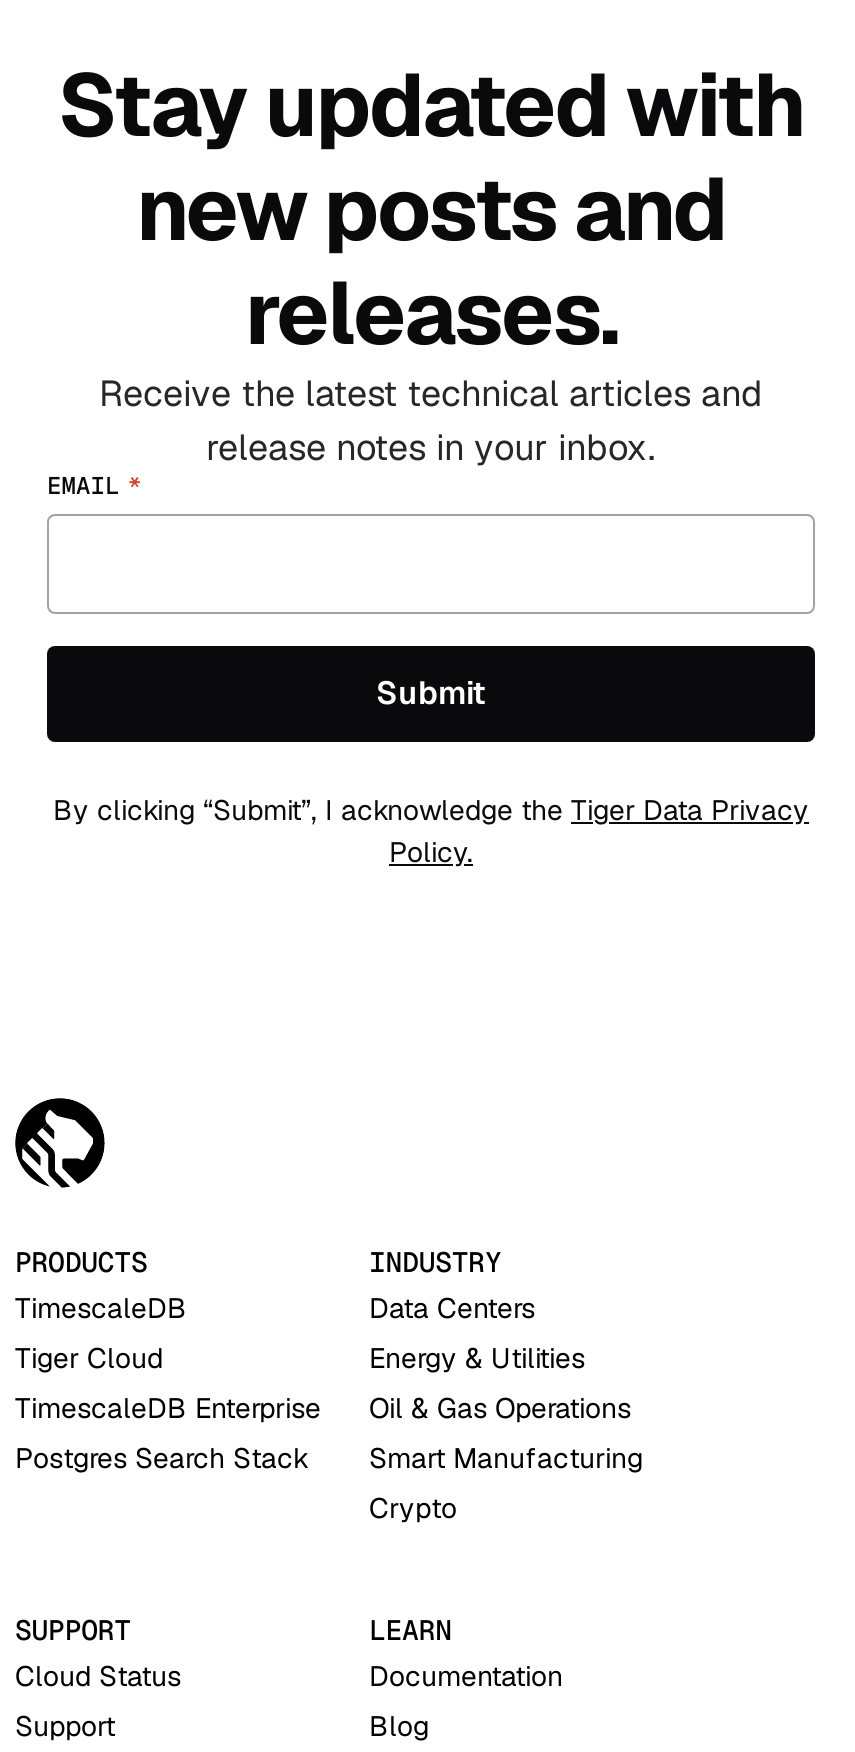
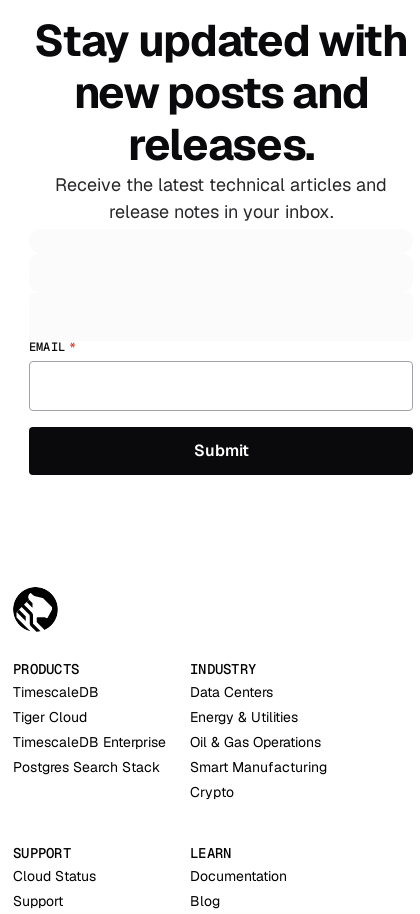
moved [47,470,142,502] -> [29,339,76,355]: EMAIL *
[53,792,809,870] By clicking “Submit”, I acknowledge the Tiger Data Privacy | Policy. -> none

